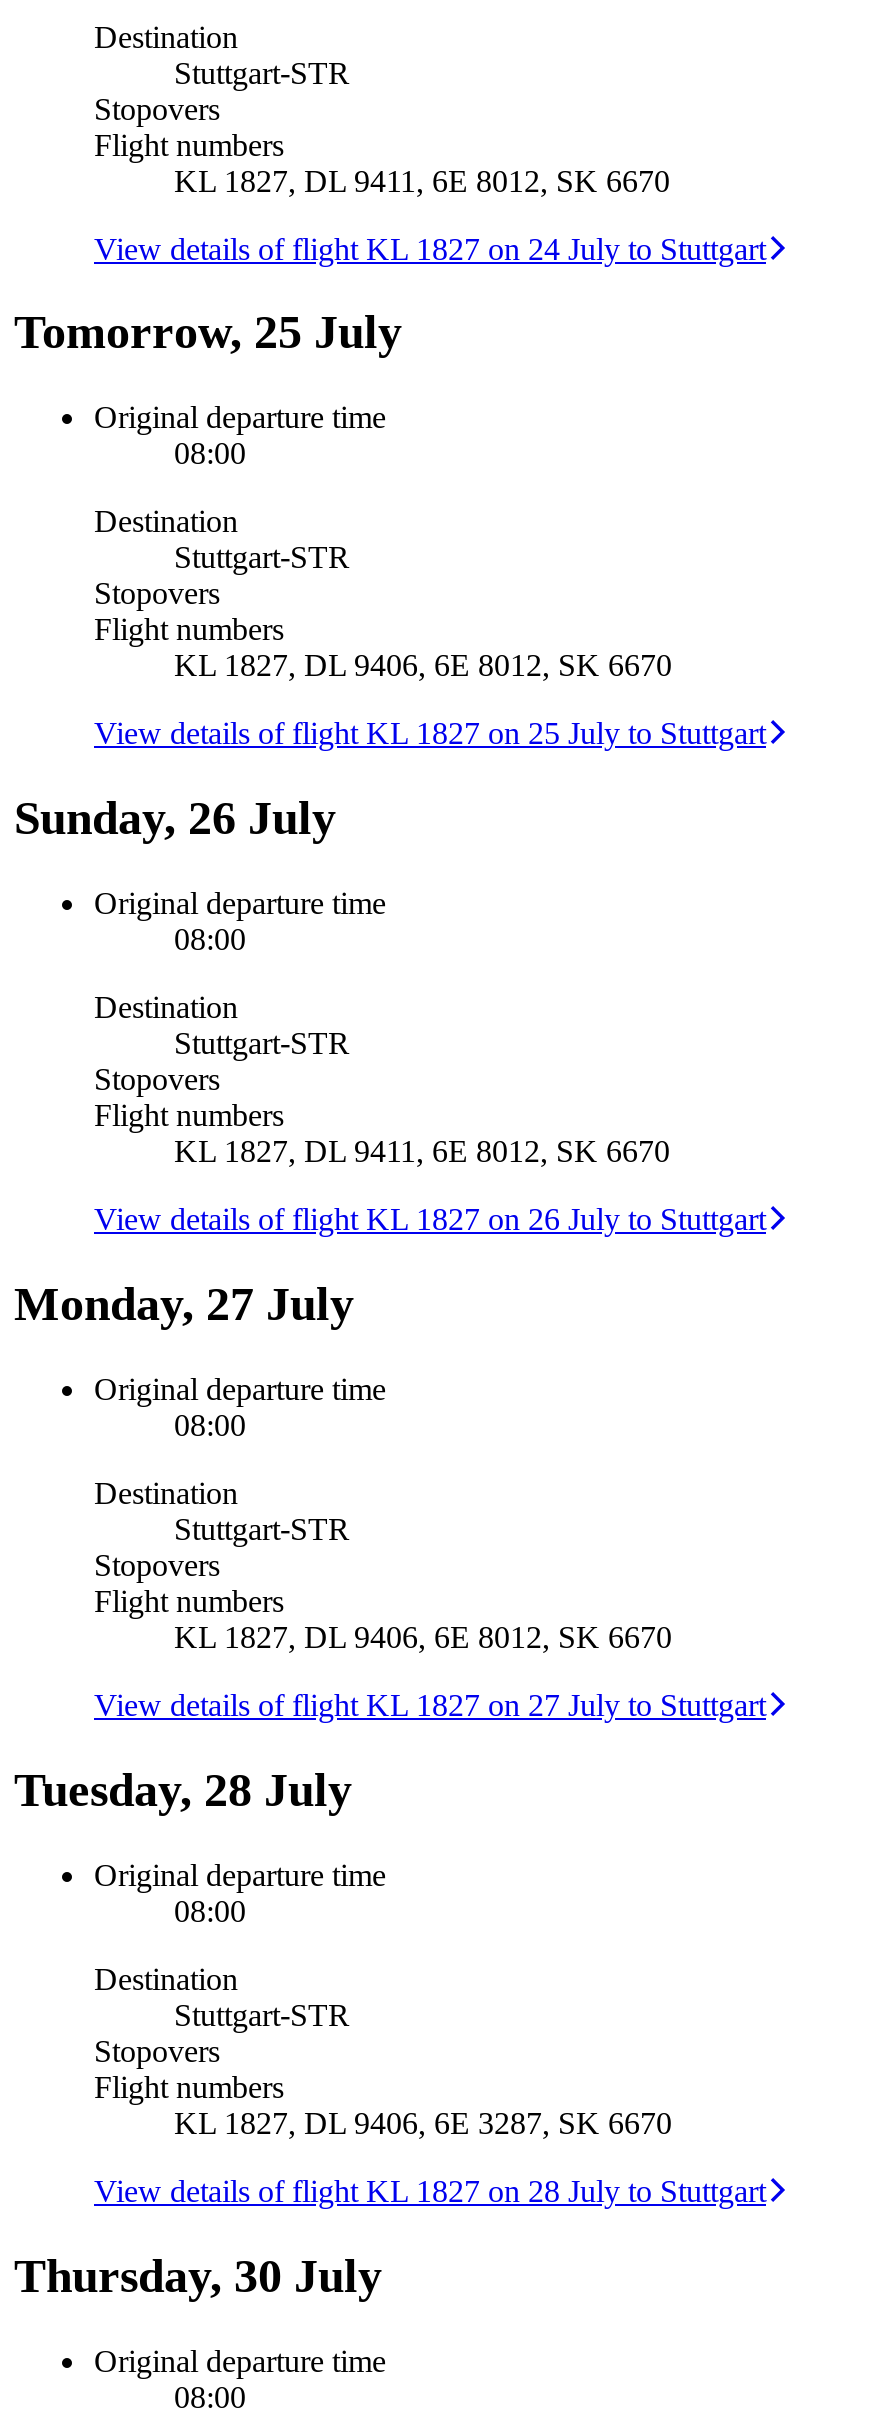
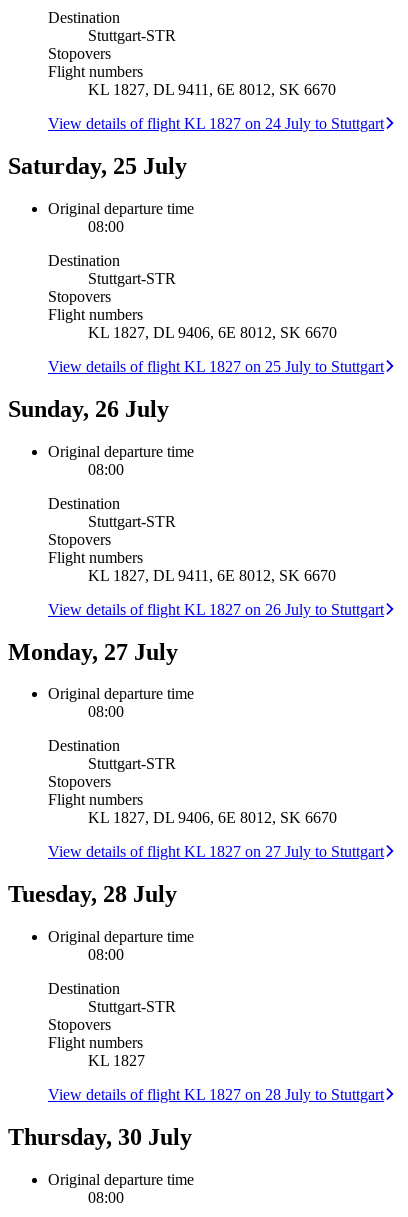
[14,307,402,359] Tomorrow, 25 July -> [8,153,187,179] Saturday, 25 July
[174,2105,672,2139] KL 1827, DL 9406, 6E 3287, SK 6670 -> [88,1052,145,1069] KL 1827

